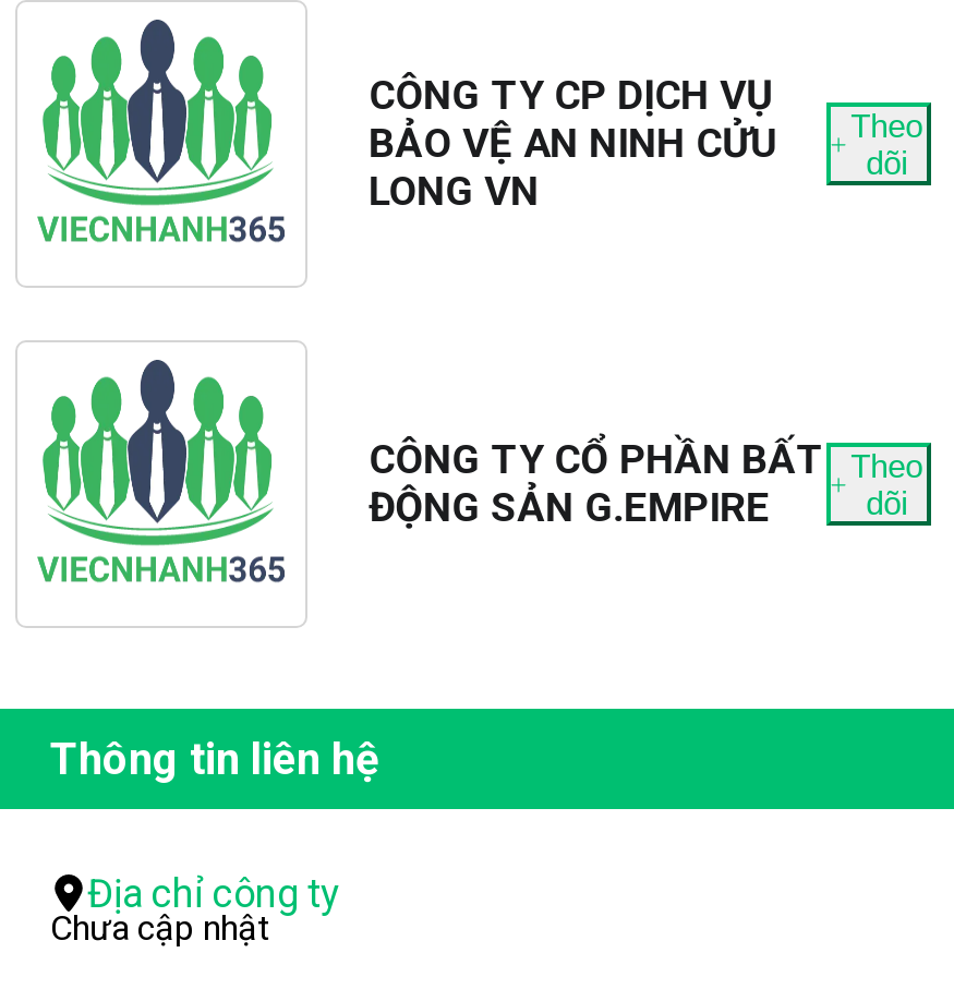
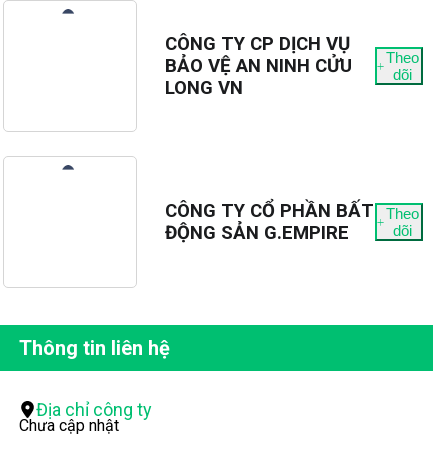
[37,28,288,244] [image] -> none
[37,369,288,584] [image] -> none

